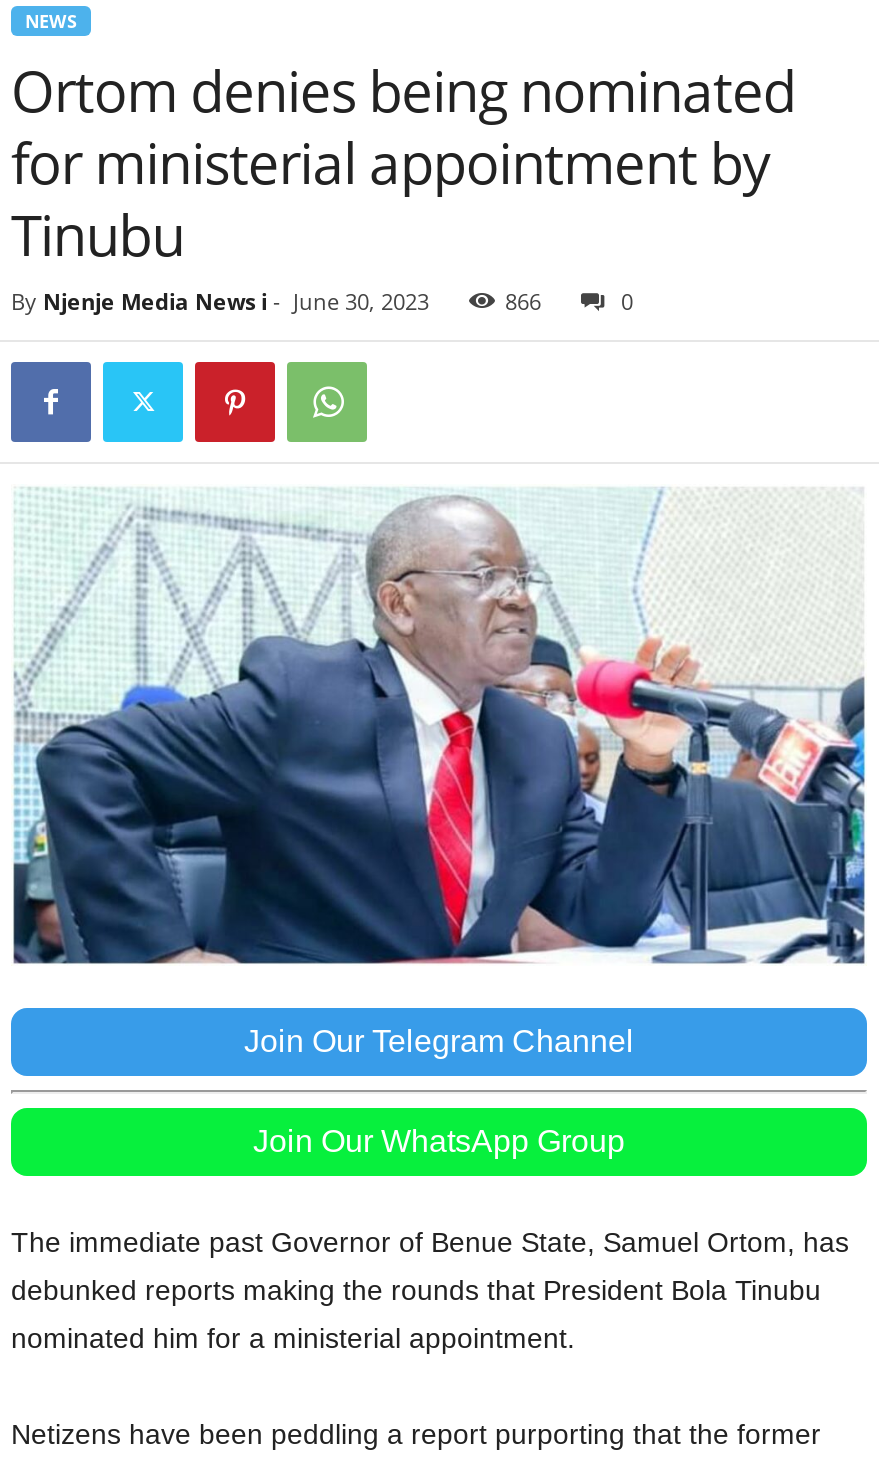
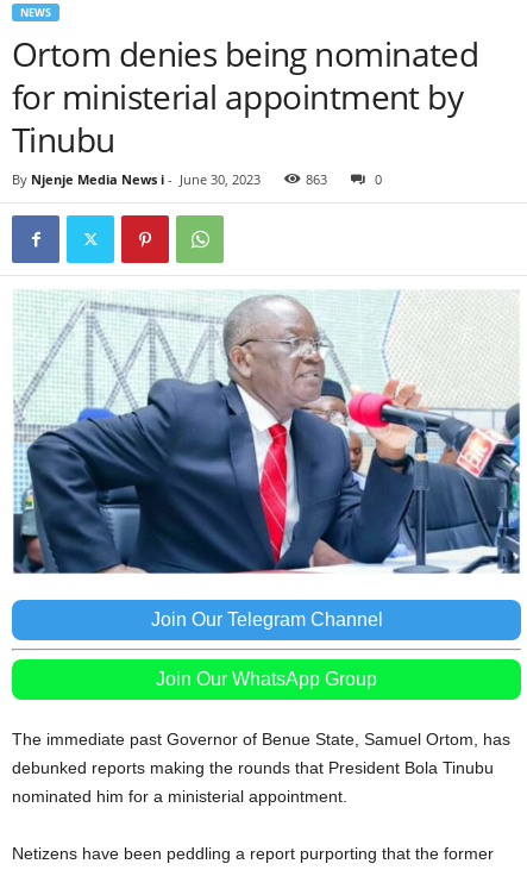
[505,286,541,316] 866 -> [306,170,327,188] 863

